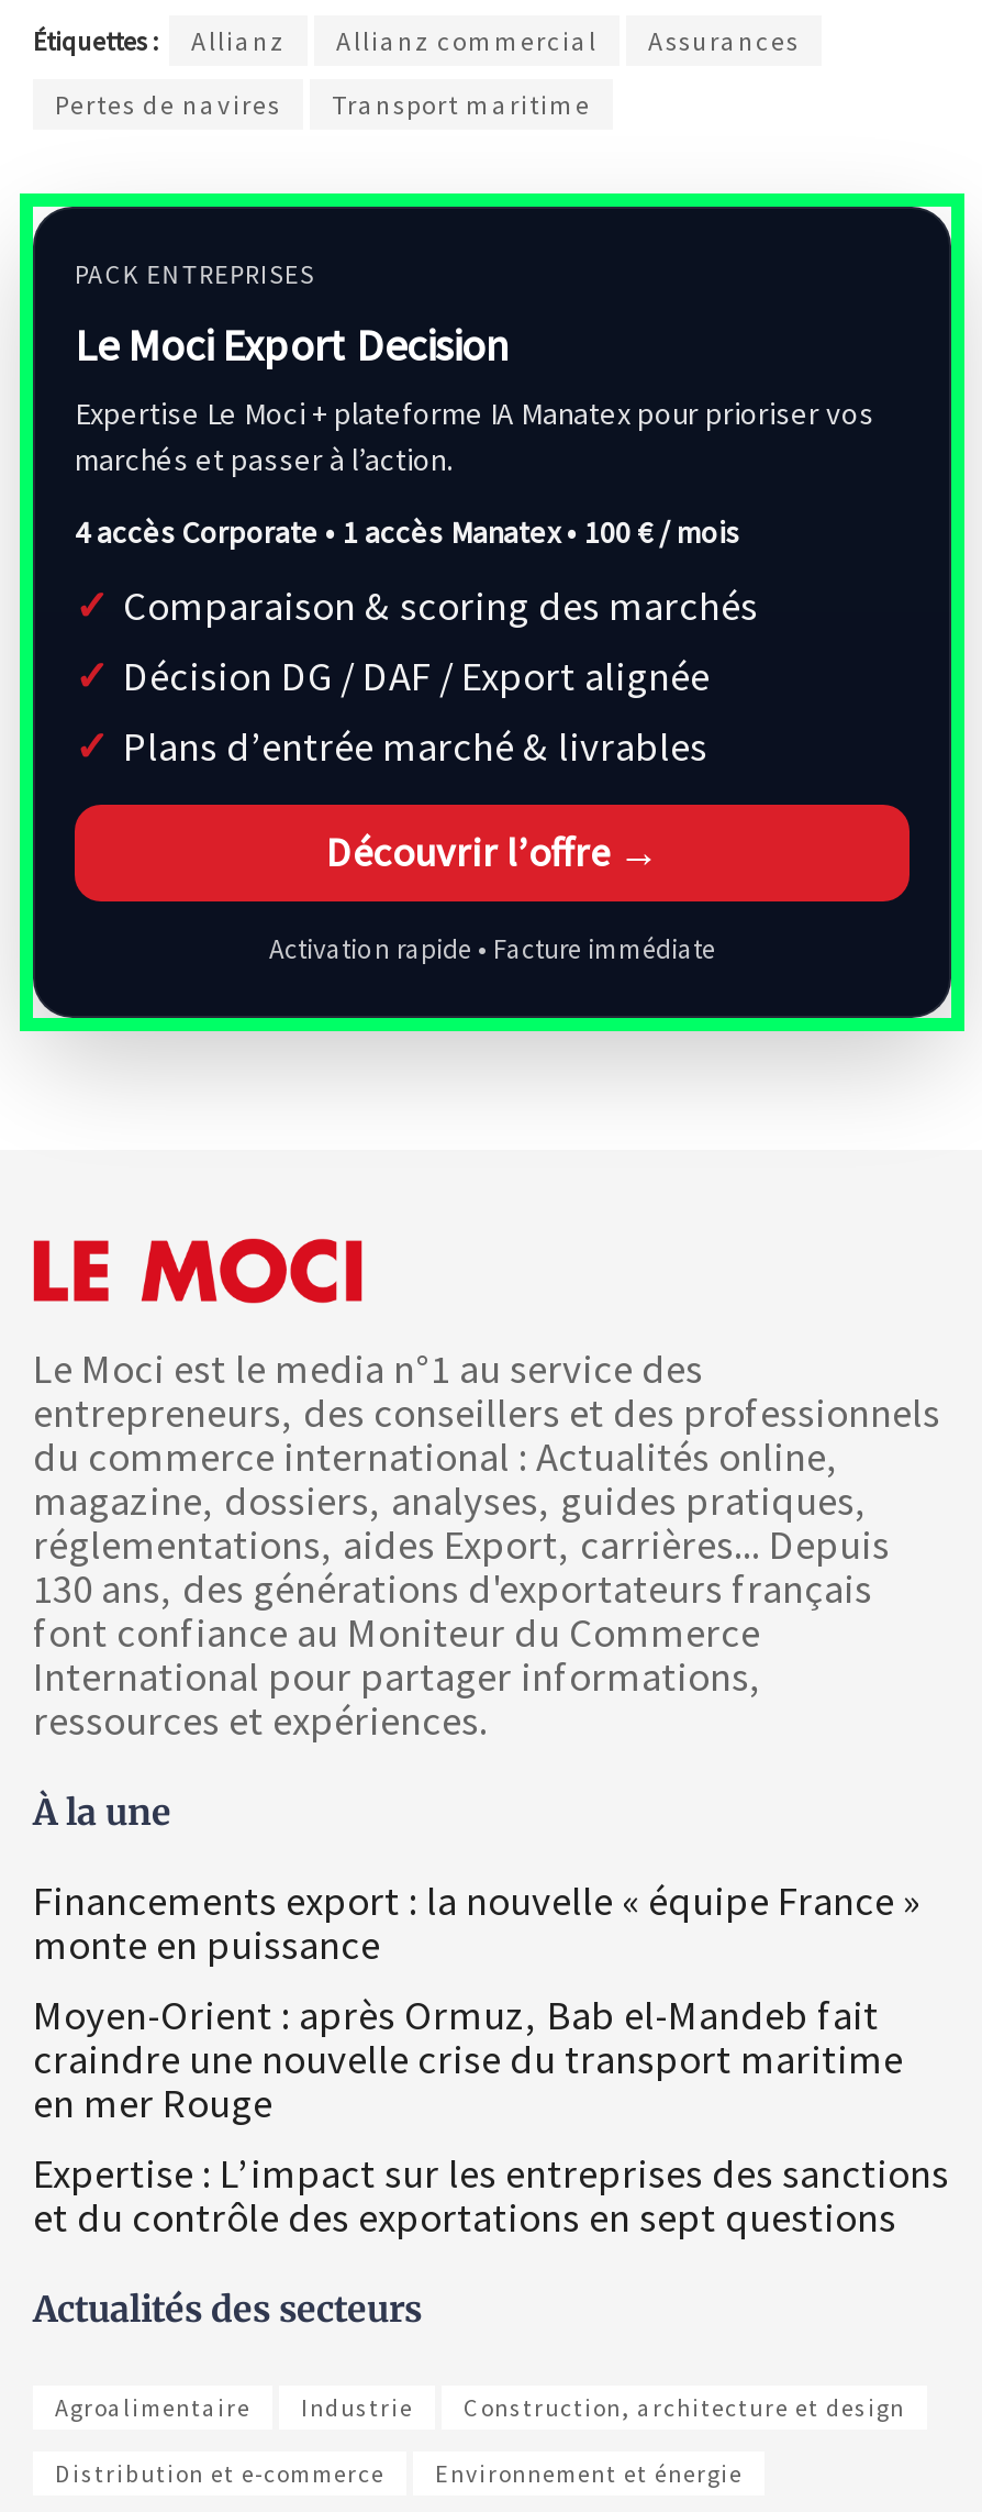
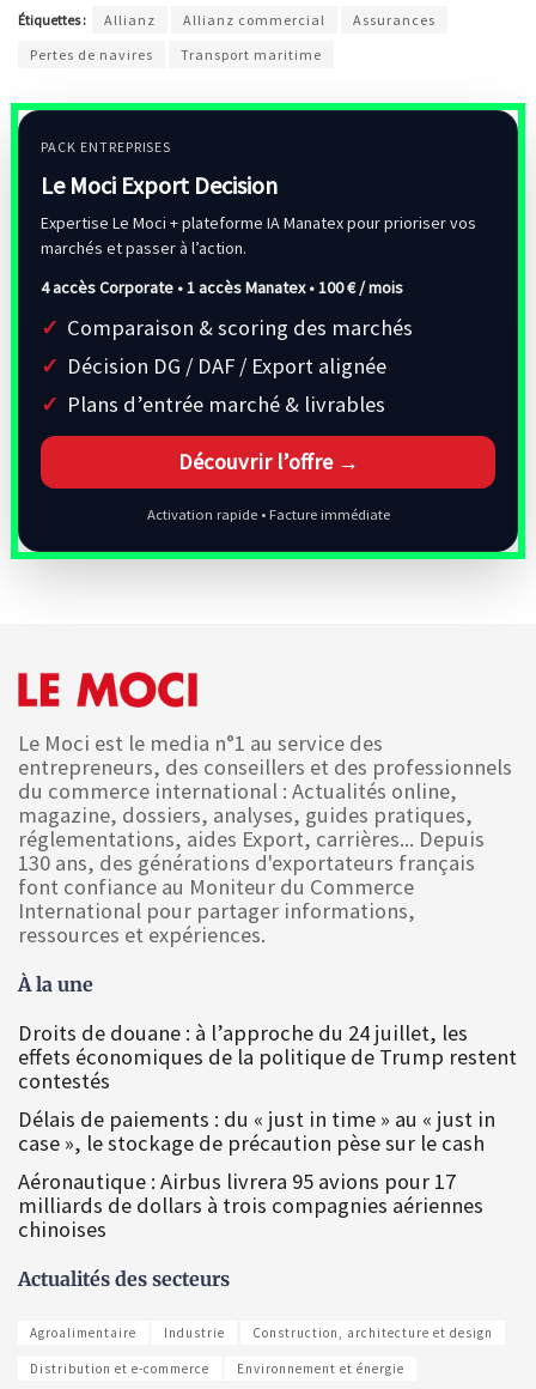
[33,1875,949,2242] Financements export : la nouvelle « équipe France » | monte en puissance | Moyen-Orient : après Ormuz, Bab el-Mandeb fait | craindre une nouvelle crise du transport maritime | en mer Rouge | Expertise : L’impact sur les entreprises des sanctions | et du contrôle des exportations en sept questions -> [18,1019,517,1243] Droits de douane : à l’approche du 24 juillet, les | effets économiques de la politique de Trump restent | contestés | Délais de paiements : du « just in time » au « just in | case », le stockage de précaution pèse sur le cash | Aéronautique : Airbus livrera 95 avions pour 17 | milliards de dollars à trois compagnies aériennes | chinoises

